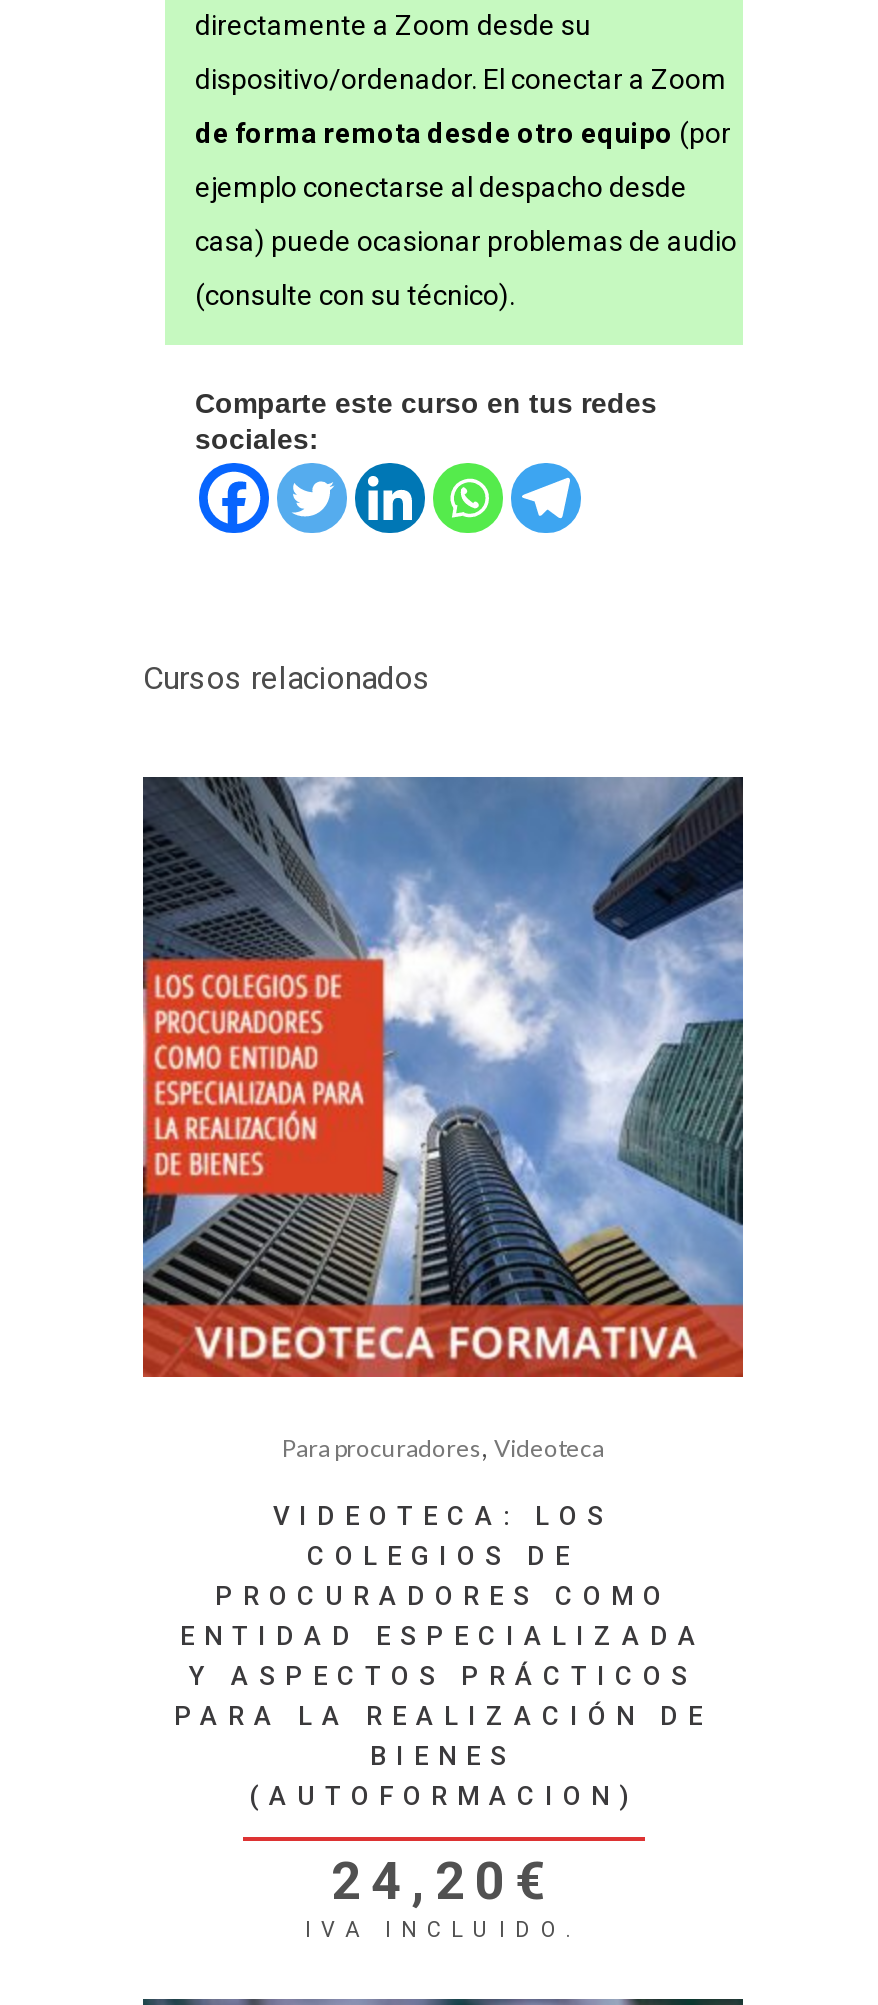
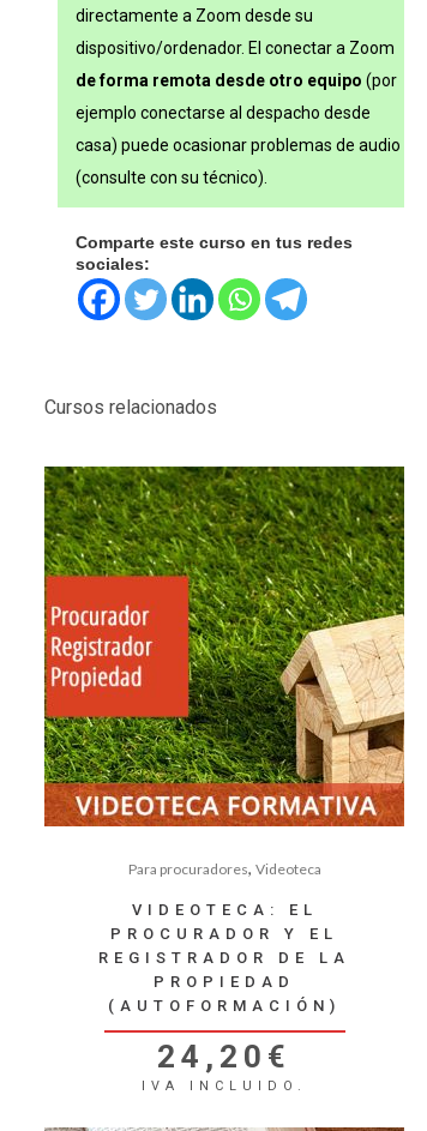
[141,775,745,1377] [image] -> [43,465,405,826] [image]
[174,1501,712,1811] VIDEOTECA: LOS | COLEGIOS DE | PROCURADORES COMO | ENTIDAD ESPECIALIZADA | Y ASPECTOS PRÁCTICOS | PARA LA REALIZACIÓN DE | BIENES | (AUTOFORMACION) -> [98,901,350,1015] VIDEOTECA: EL | PROCURADOR Y EL | REGISTRADOR DE LA | PROPIEDAD | (AUTOFORMACIÓN)

